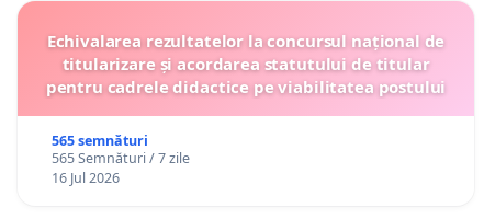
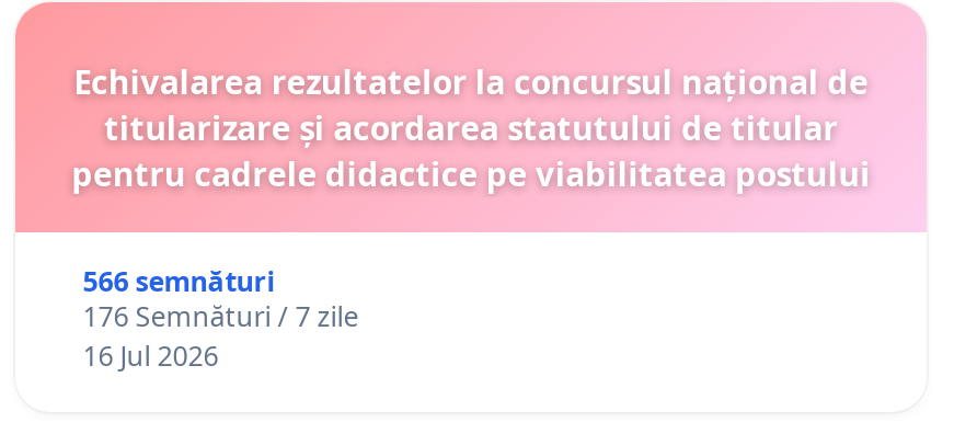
[51,131,148,150] 565 semnături -> [83,263,276,300] 566 semnături
[51,149,190,167] 565 Semnături / 7 zile -> [83,298,359,335] 176 Semnături / 7 zile

